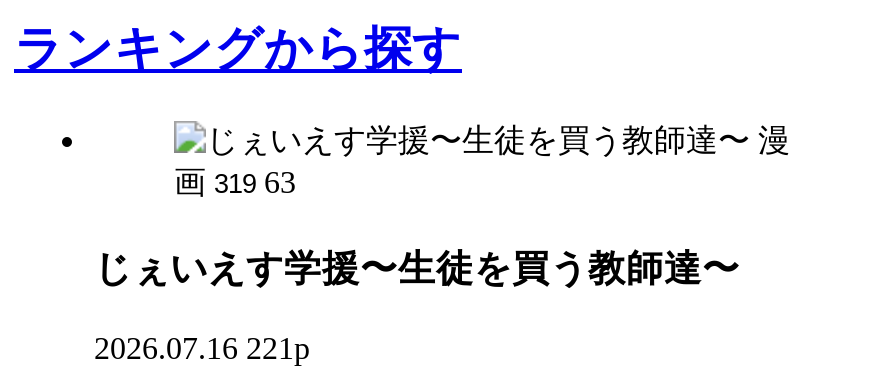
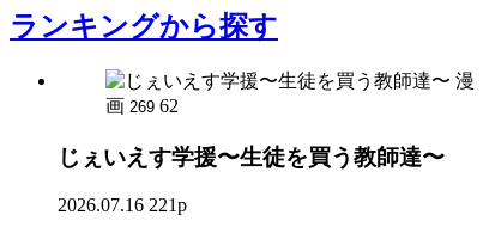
[174,165,296,199] 画 319 63 -> [105,96,179,116] 画 269 62

